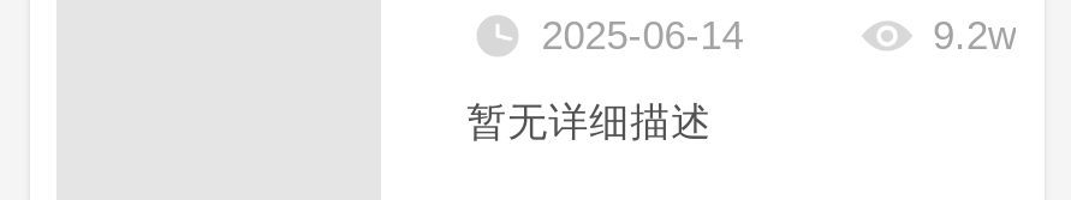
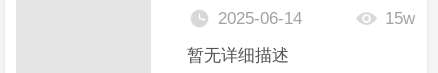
[933,13,1017,59] 9.2w -> [385,9,415,28] 15w

